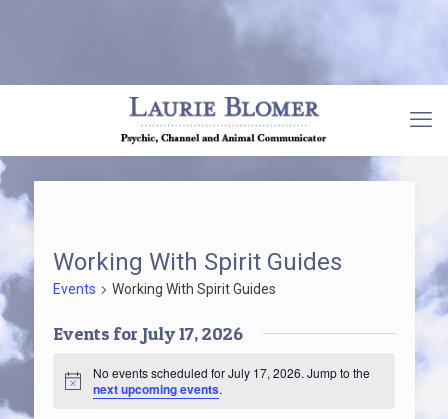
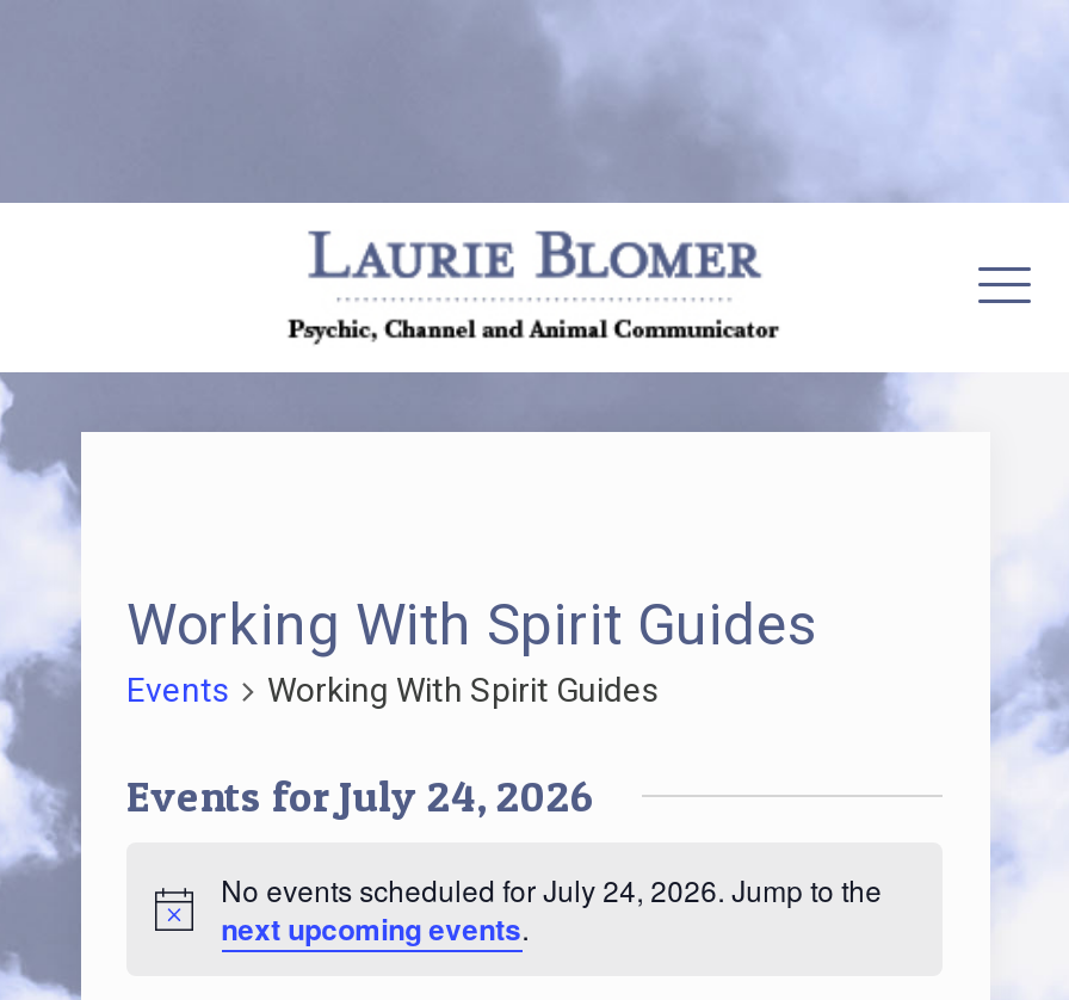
[53,323,243,344] Events for July 17, 2026 -> [126,771,594,821] Events for July 24, 2026
[93,364,370,381] No events scheduled for July 17, 2026. Jump to the -> [221,869,882,909] No events scheduled for July 24, 2026. Jump to the

